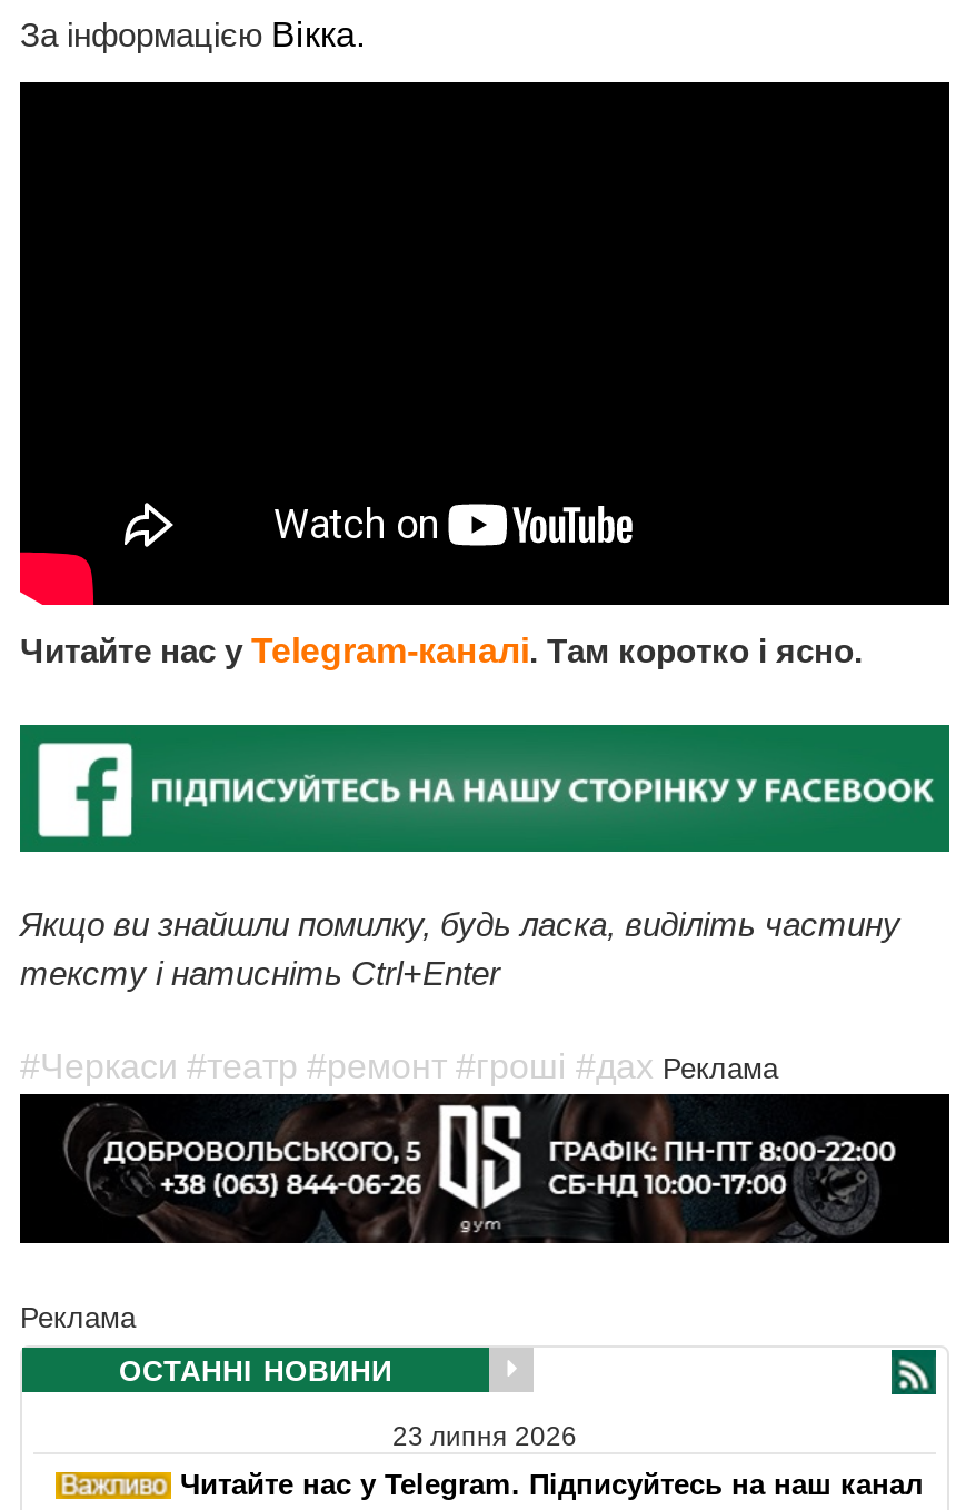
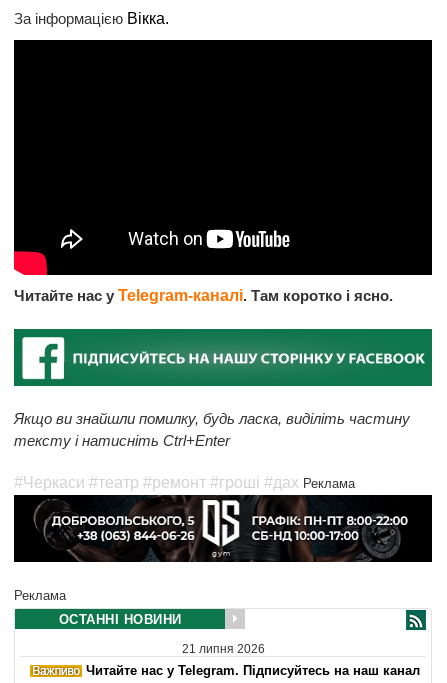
[392,1420,577,1451] 23 липня 2026 -> [181,642,264,656] 21 липня 2026

